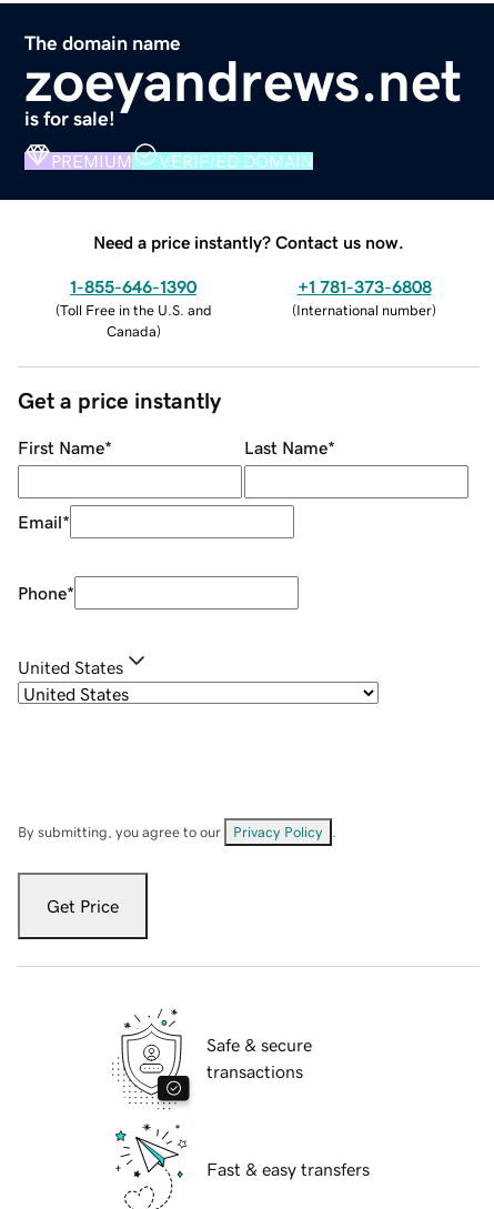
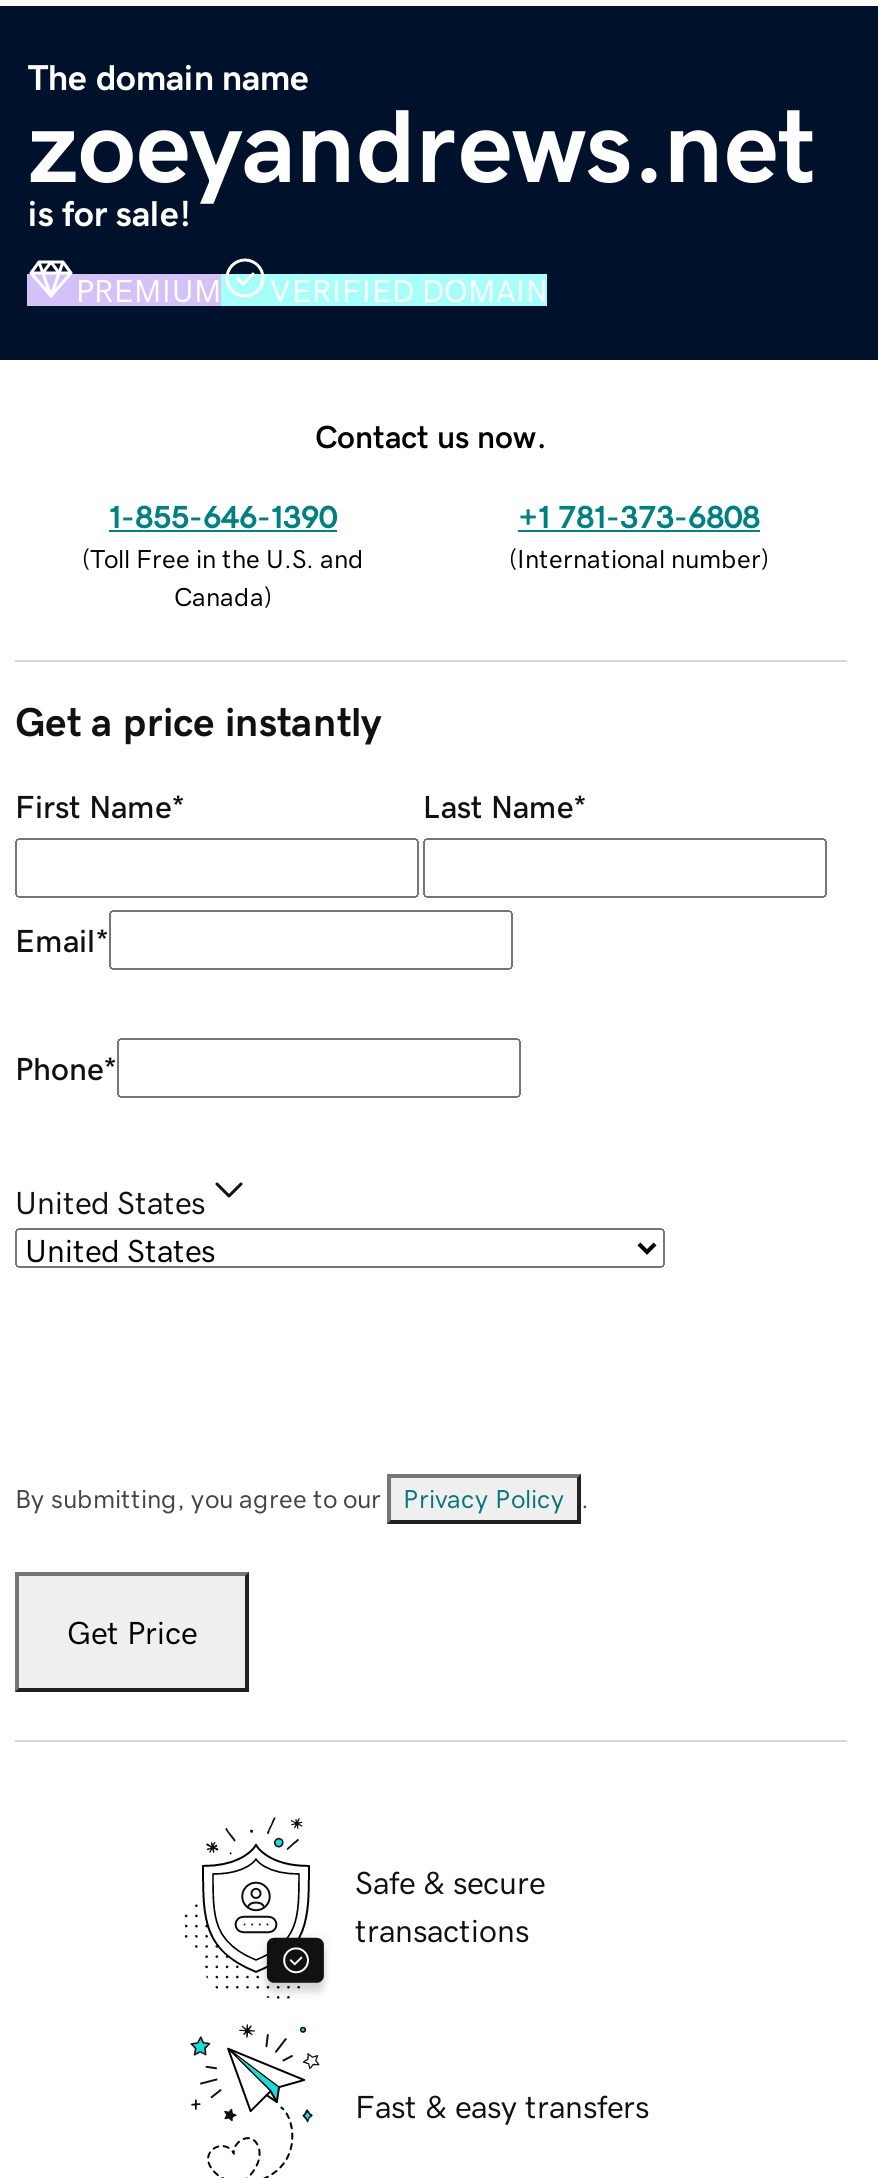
[93,233,404,250] Need a price instantly? Contact us now. -> [315,419,547,451] Contact us now.

